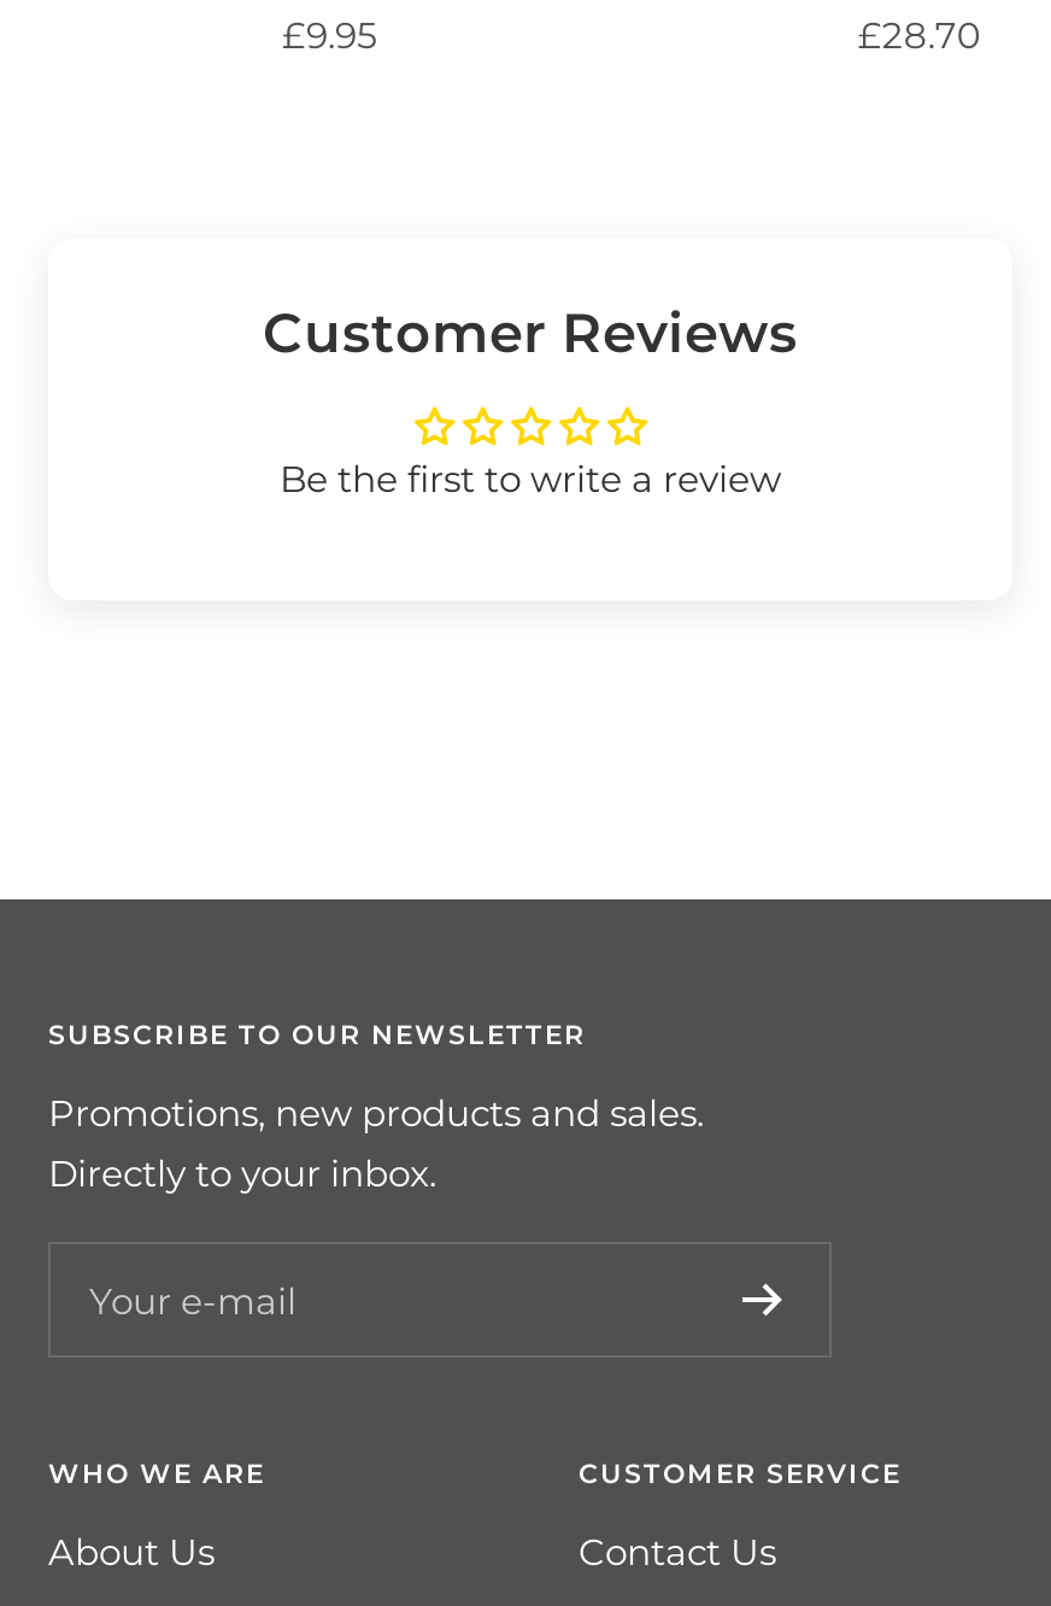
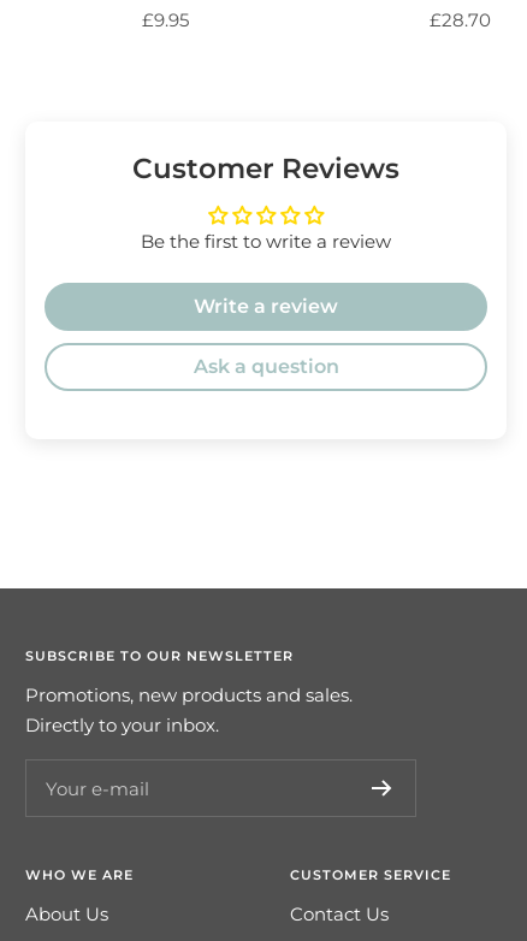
none -> [193,295,339,378] Write a review | Ask a question

